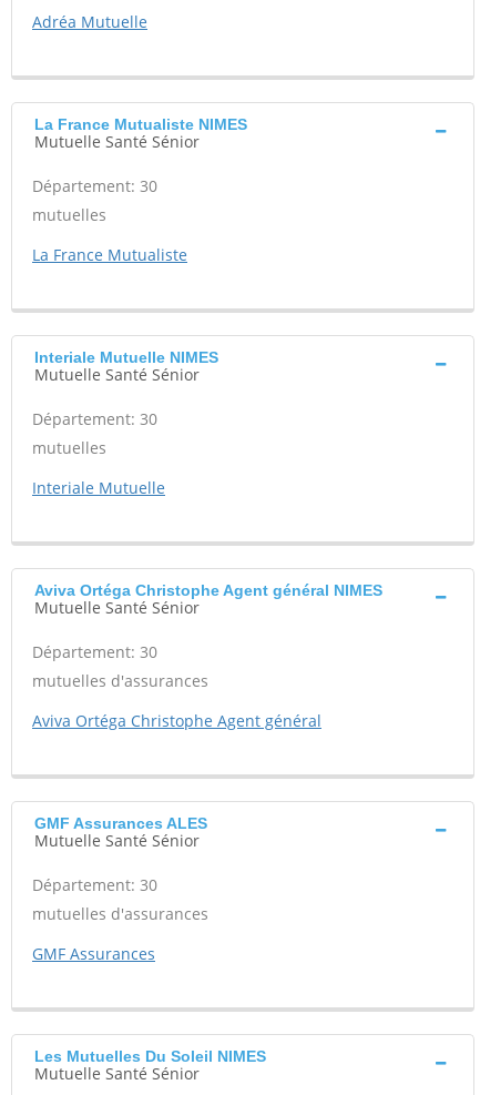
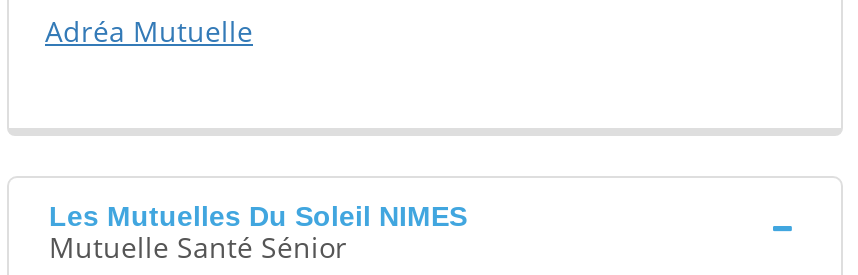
[32,115,247,265] La France Mutualiste NIMES | Mutuelle Santé Sénior | Département: 30 | mutuelles | La France Mutualiste -> none
[32,348,218,498] Interiale Mutuelle NIMES | Mutuelle Santé Sénior | Département: 30 | mutuelles | Interiale Mutuelle -> none
[32,581,382,731] Aviva Ortéga Christophe Agent général NIMES | Mutuelle Santé Sénior | Département: 30 | mutuelles d'assurances | Aviva Ortéga Christophe Agent général -> none
[32,814,208,964] GMF Assurances ALES | Mutuelle Santé Sénior | Département: 30 | mutuelles d'assurances | GMF Assurances -> none

